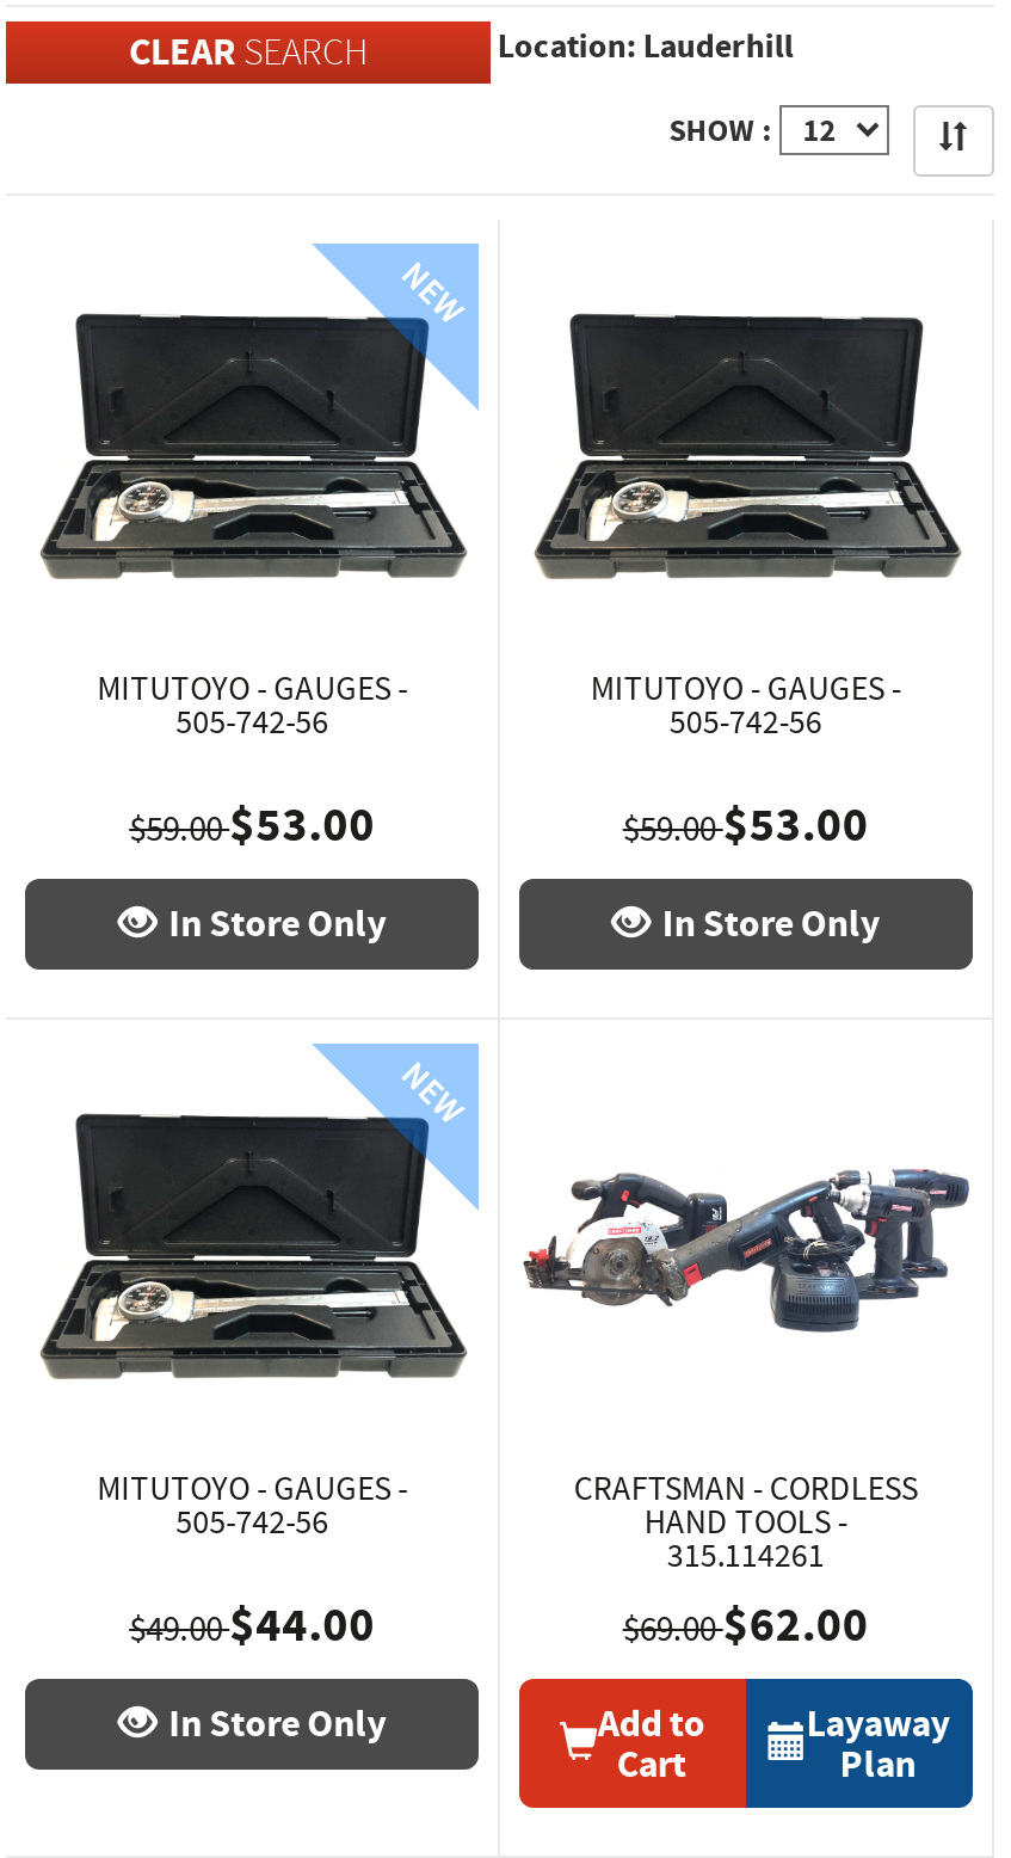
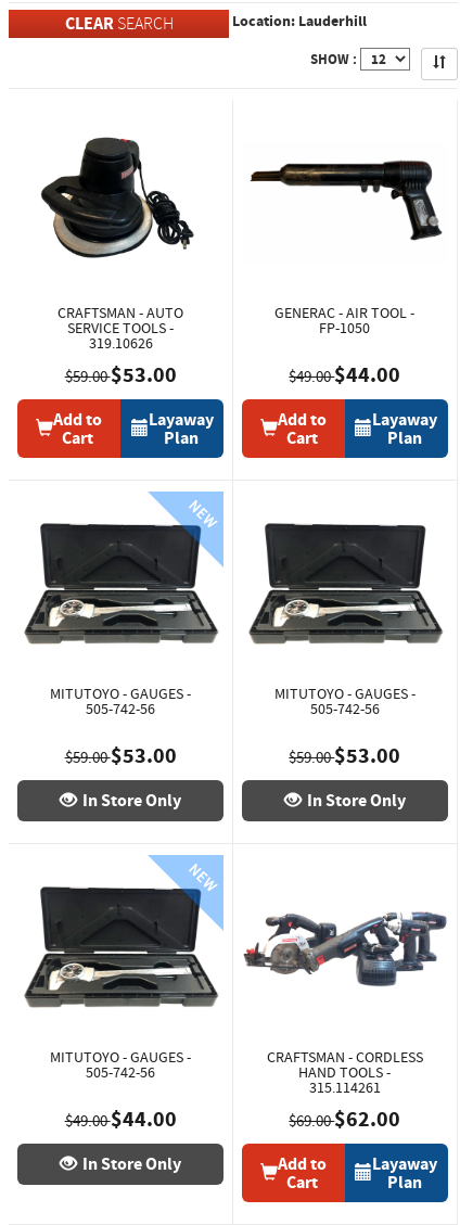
none -> [40,137,194,449] [image] | CRAFTSMAN - AUTO | SERVICE TOOLS - | 319.10626 | $59.00$53.00 | Add to | Cart
none -> [148,408,213,449] Layaway | Plan
none -> [250,159,443,241] [image]
none -> [275,303,415,449] GENERAC - AIR TOOL - | FP-1050 | $49.00$44.00 | Add to | Cart
none -> [372,408,438,449] Layaway | Plan

